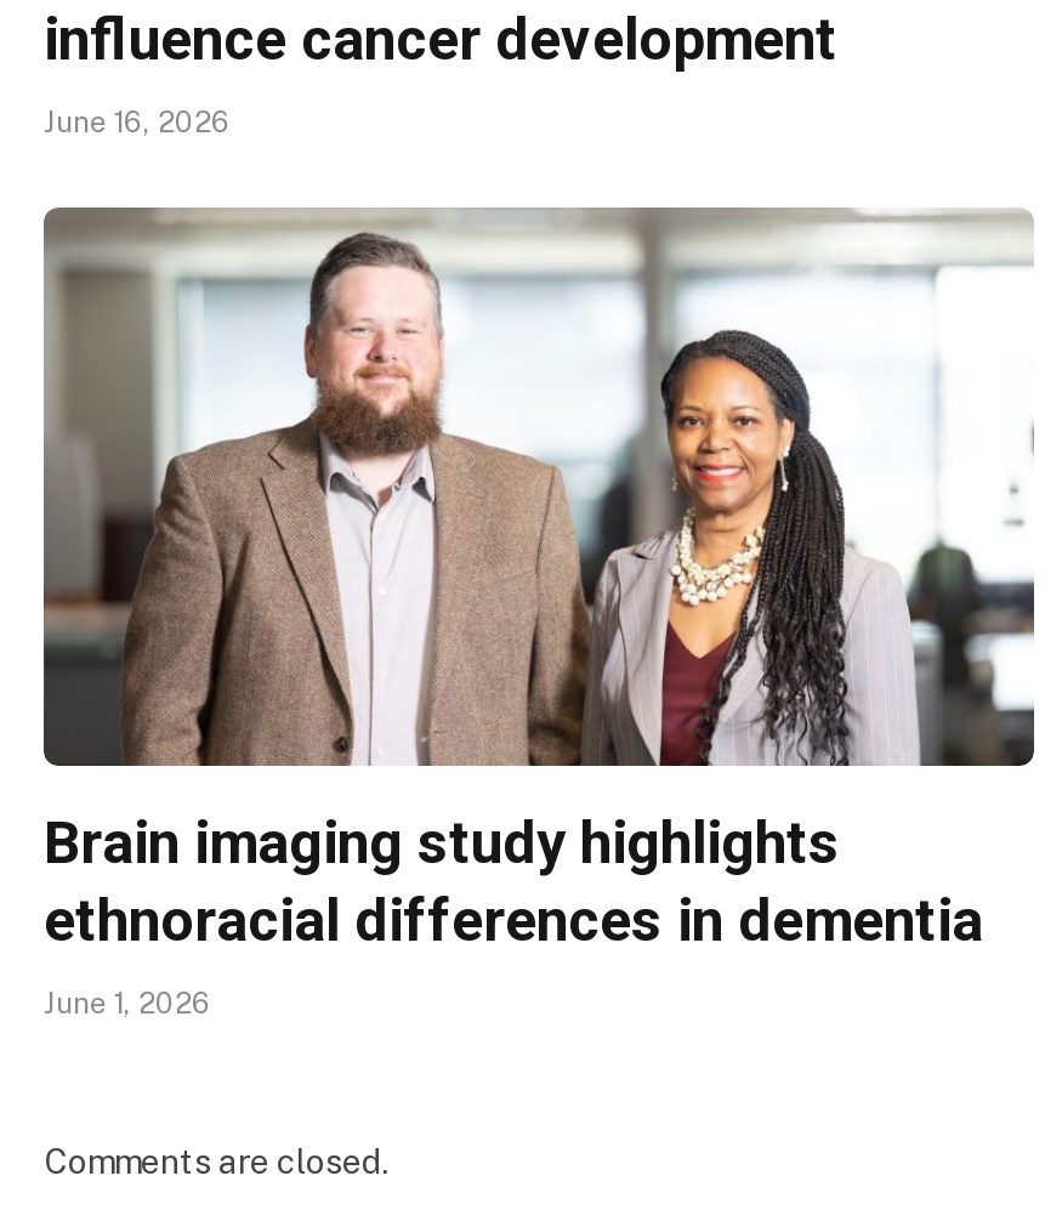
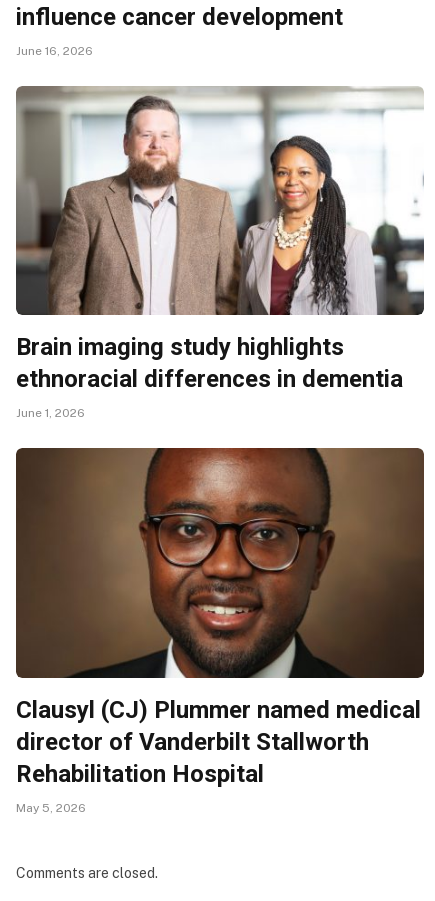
none -> [15,447,425,815] [image] | Clausyl (CJ) Plummer named medical | director of Vanderbilt Stallworth | Rehabilitation Hospital | May 5, 2026

